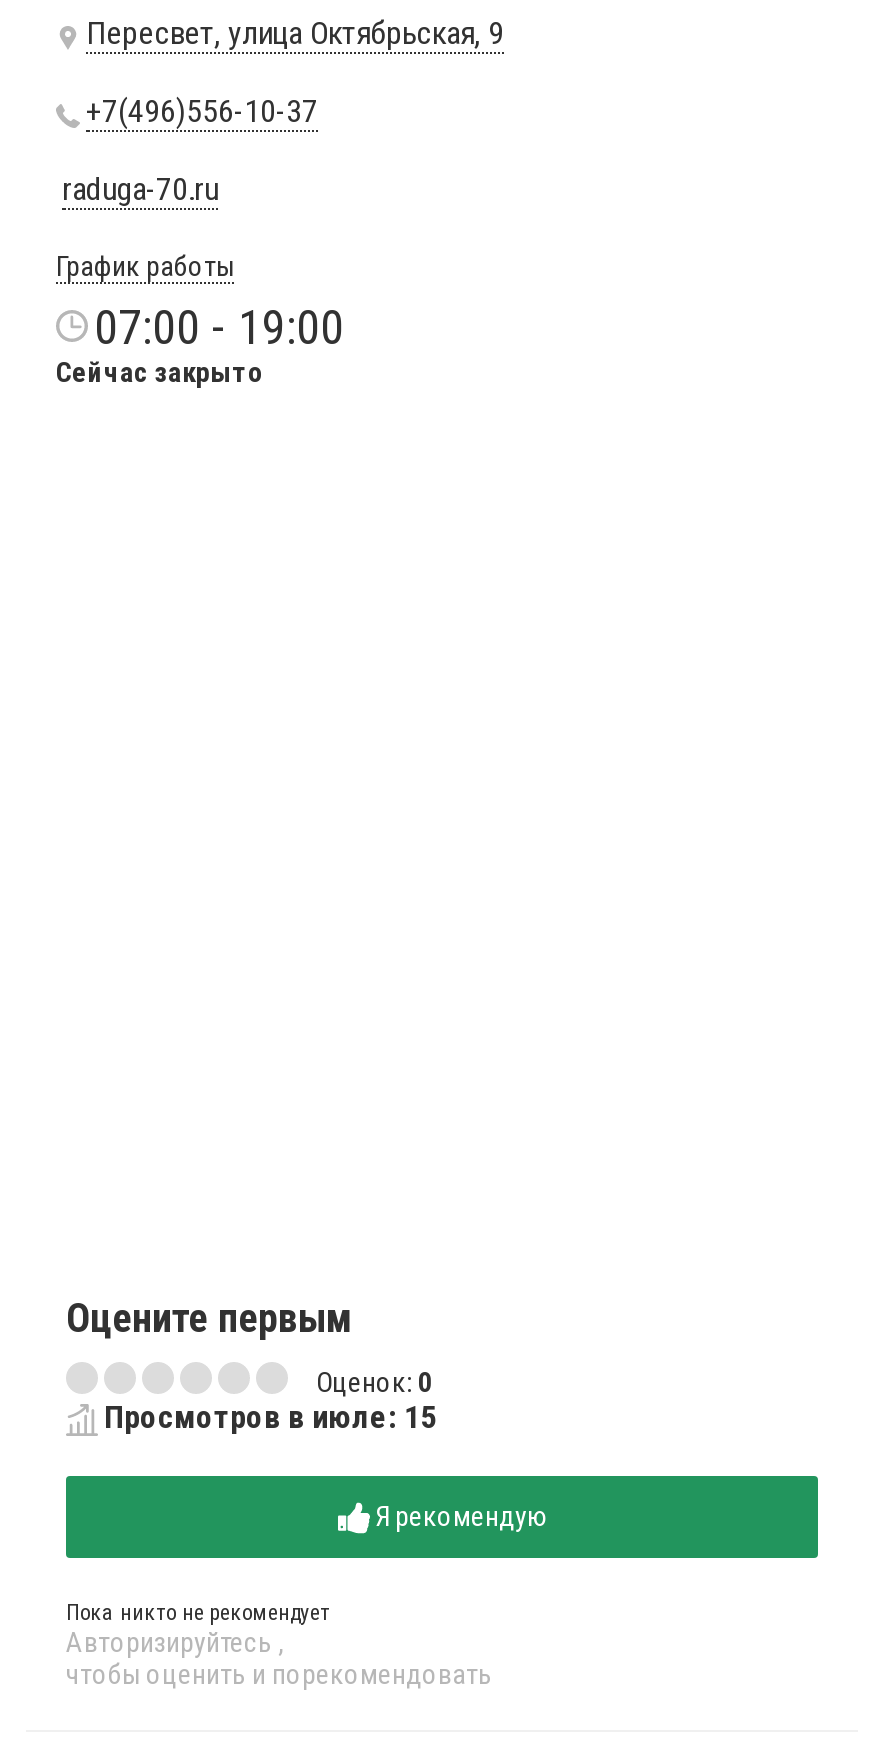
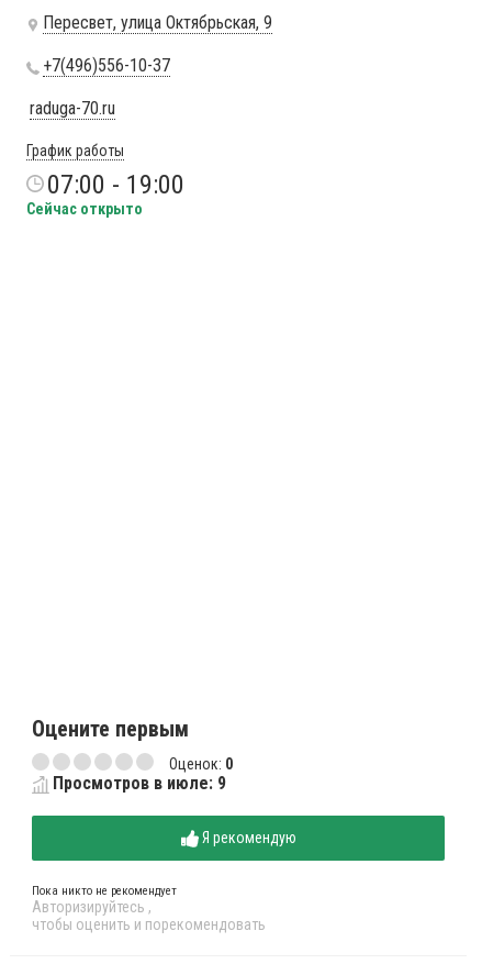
[56,356,264,388] Сейчас закрыто -> [26,200,143,218] Сейчас открыто
[104,1398,436,1436] Просмотров в июле: 15 -> [53,773,226,794] Просмотров в июле: 9

